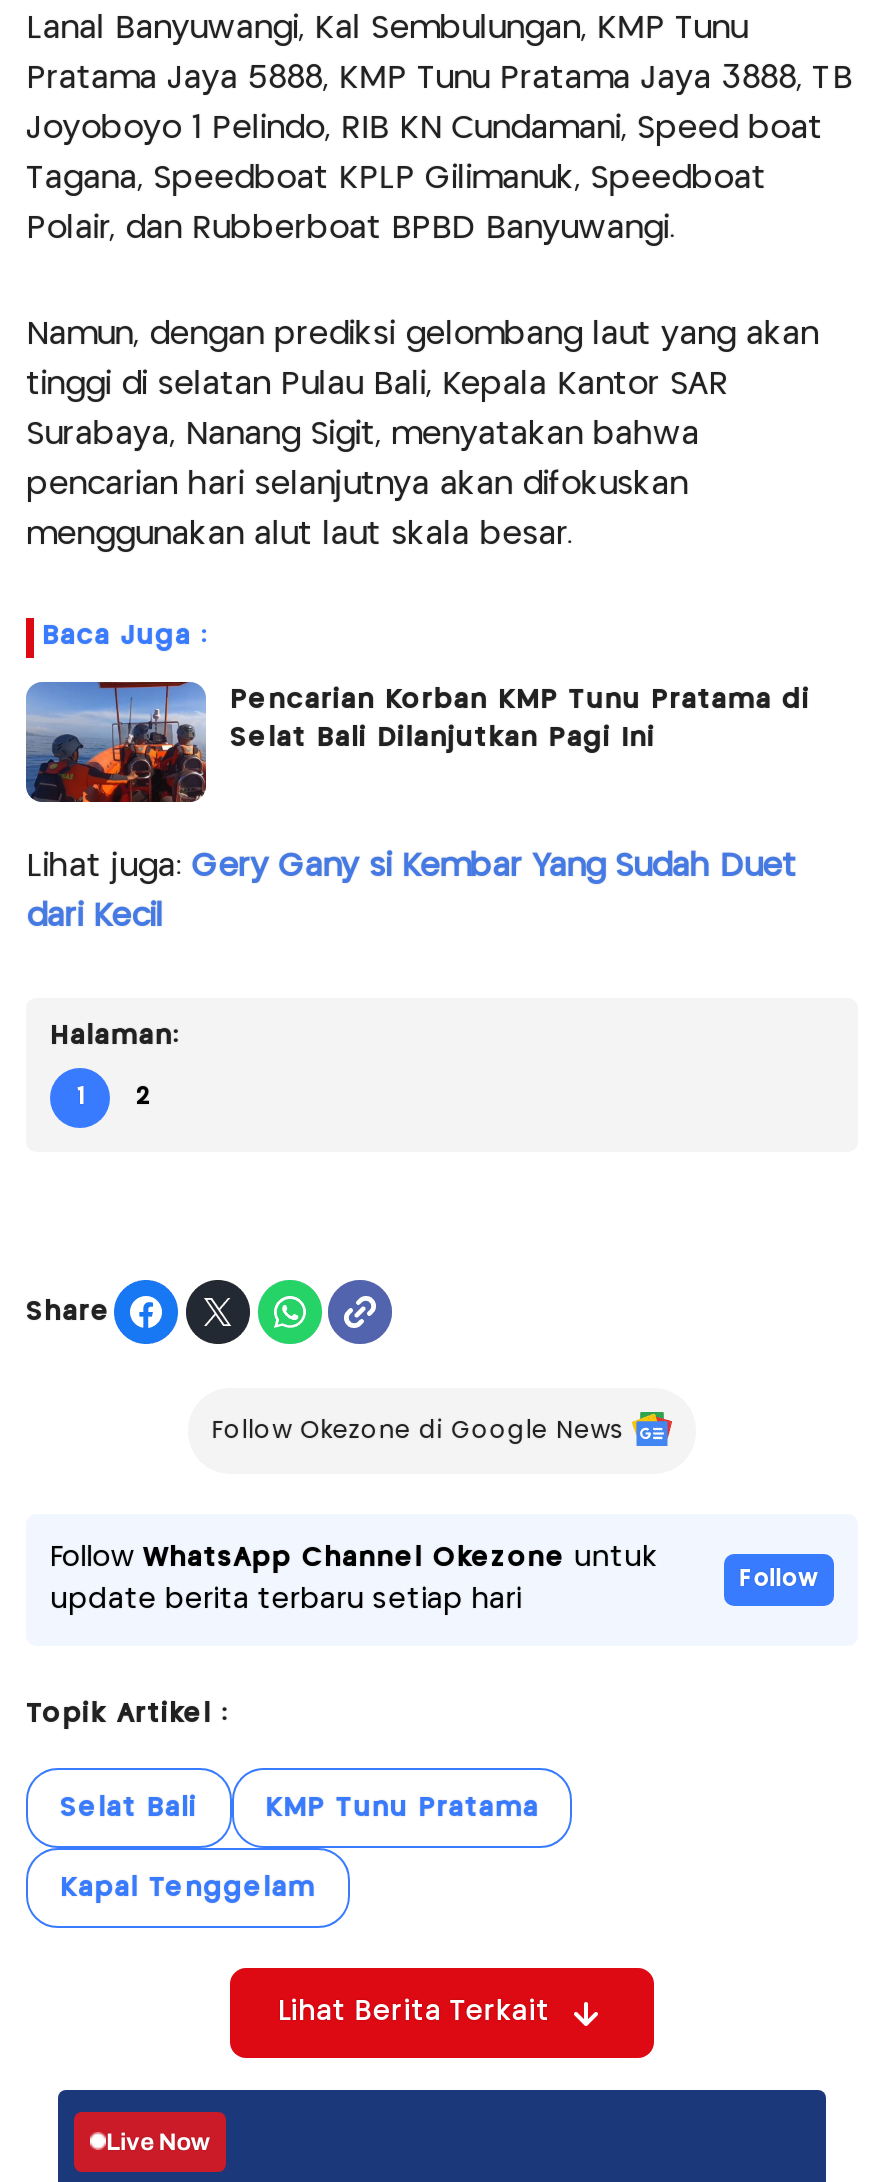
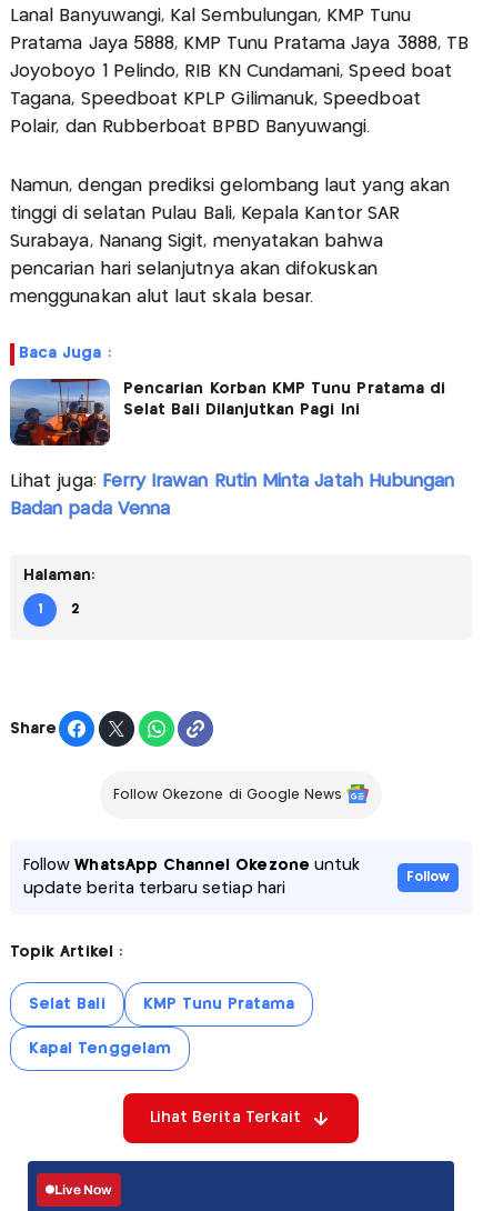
[26,853,796,883] Lihat juga: Gery Gany si Kembar Yang Sudah Duet -> [10,474,454,491] Lihat juga: Ferry Irawan Rutin Minta Jatah Hubungan
[26,903,163,933] dari Kecil -> [10,502,170,518] Badan pada Venna

